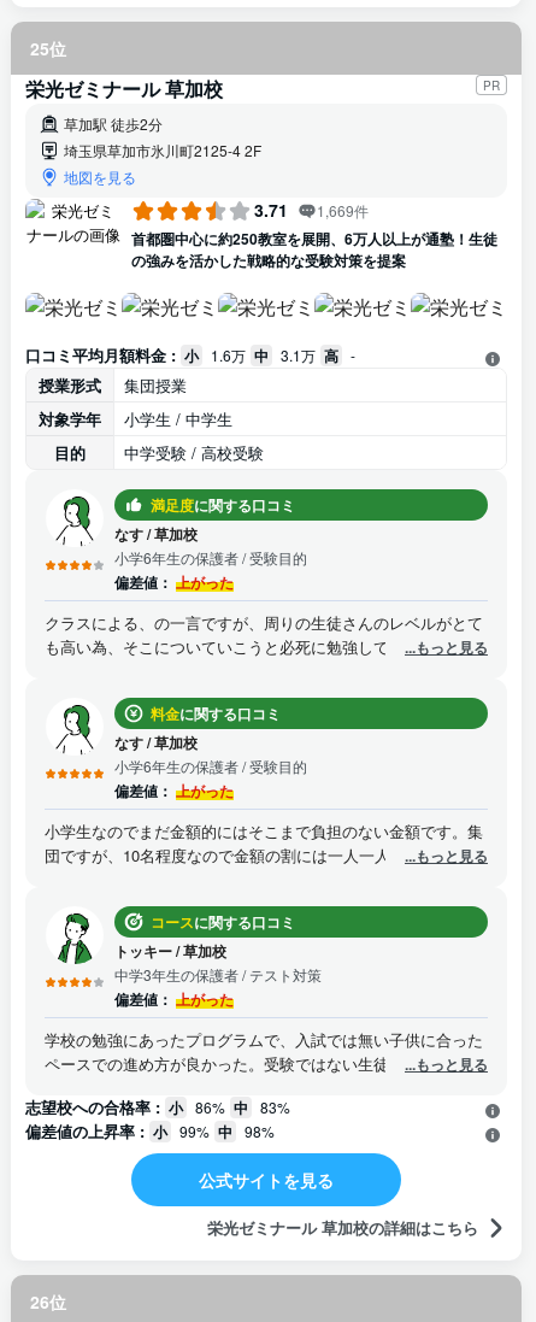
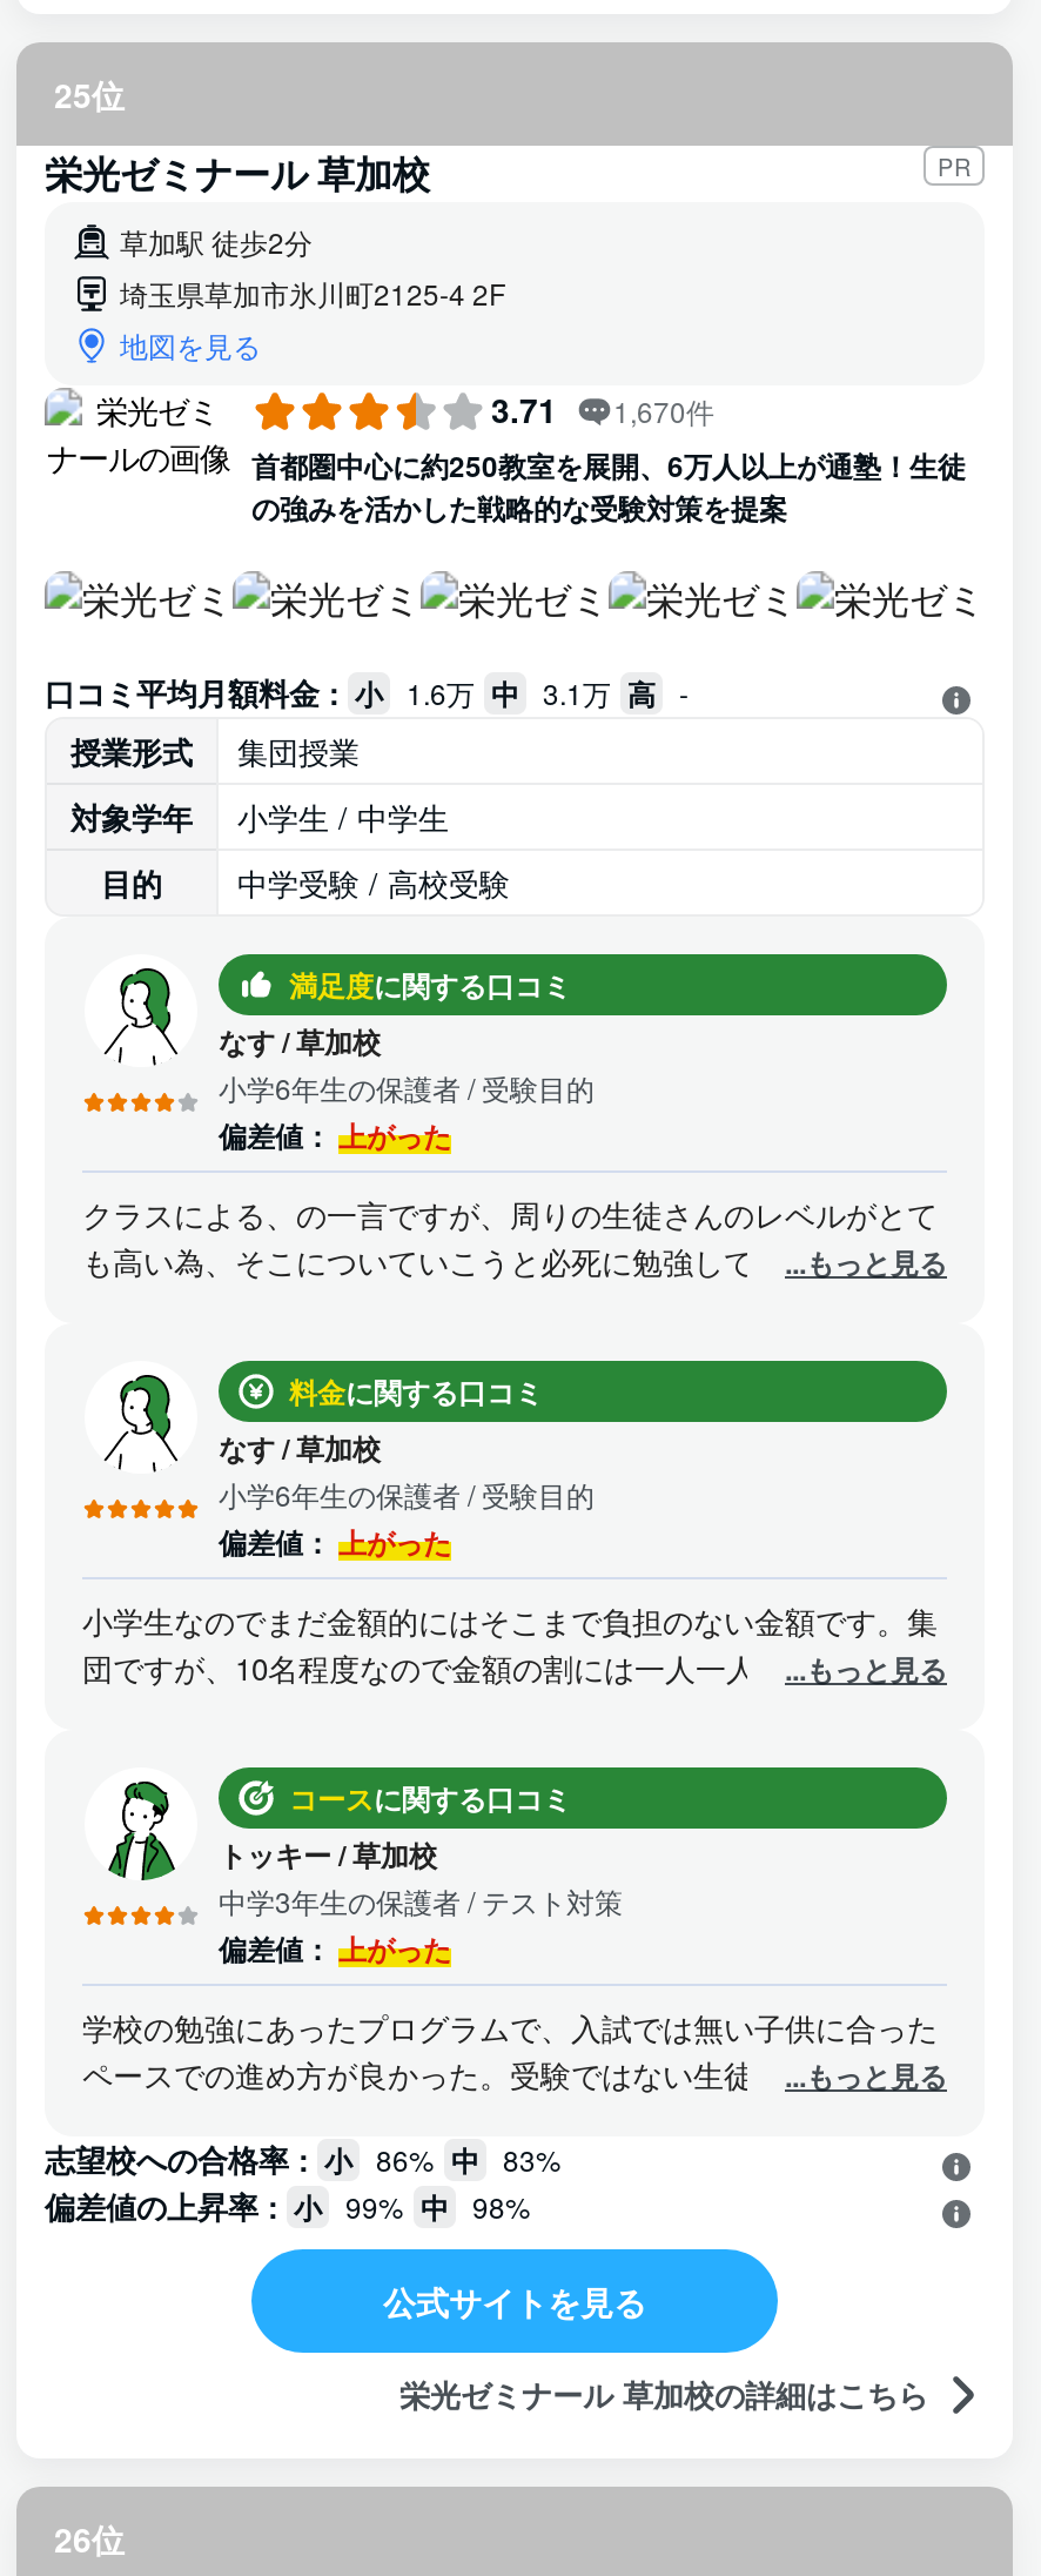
[254,198,369,222] 3.71 1,669件 -> [491,385,714,432] 3.71 1,670件

